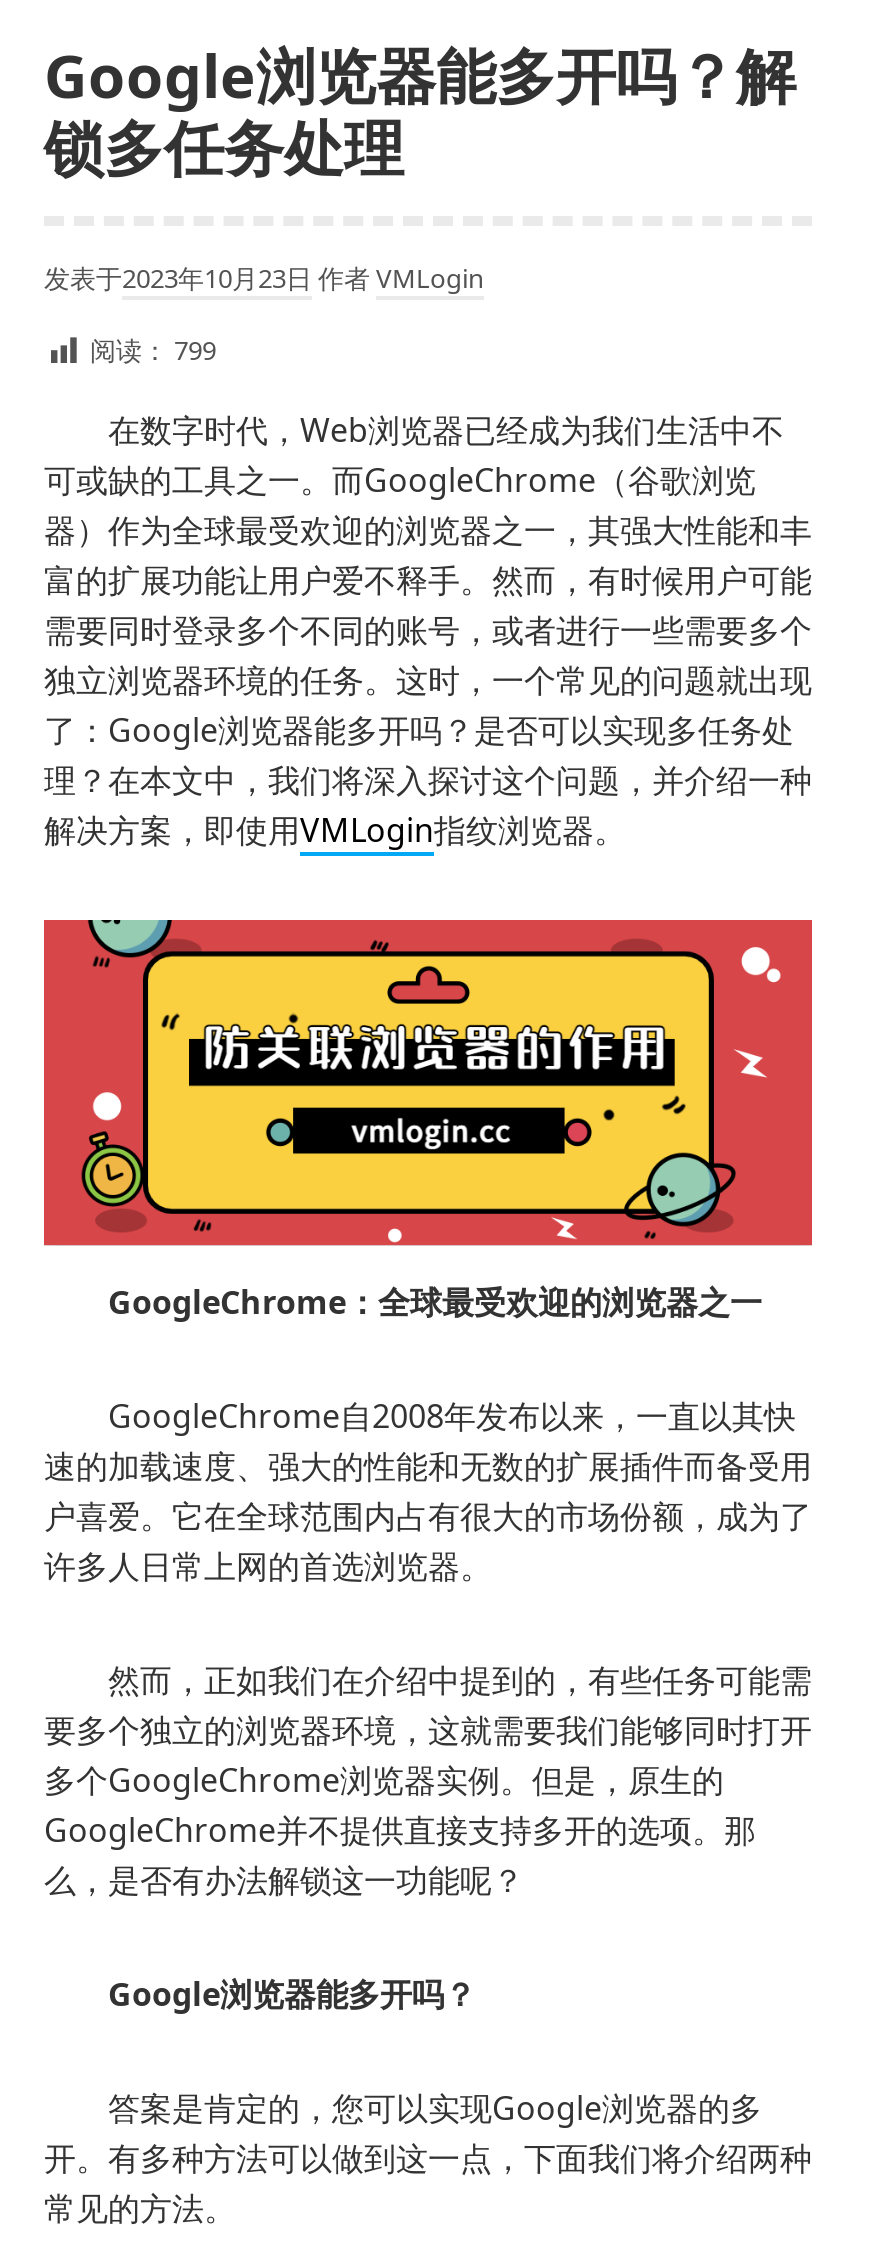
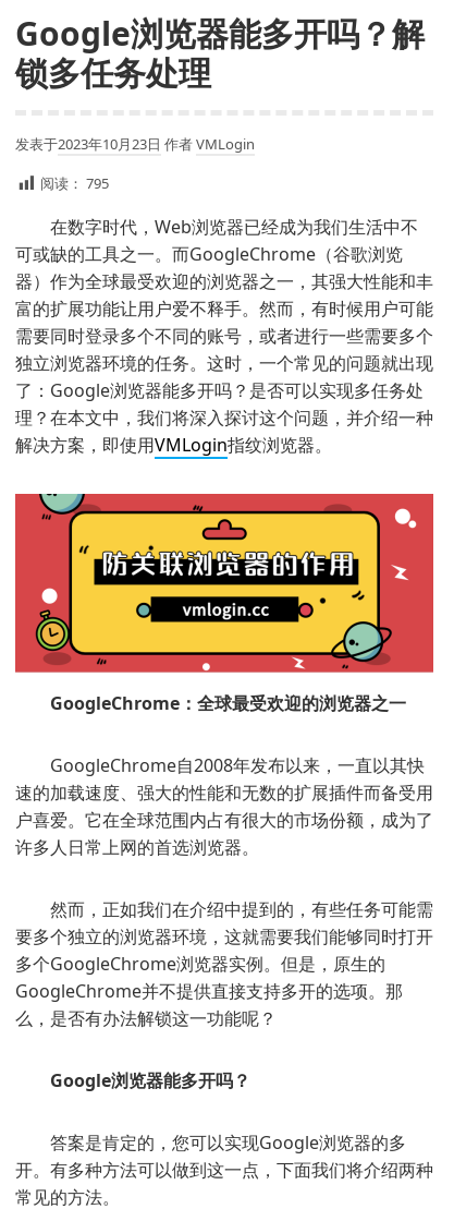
[90,332,216,368] 阅读： 799 -> [40,173,109,193] 阅读： 795

